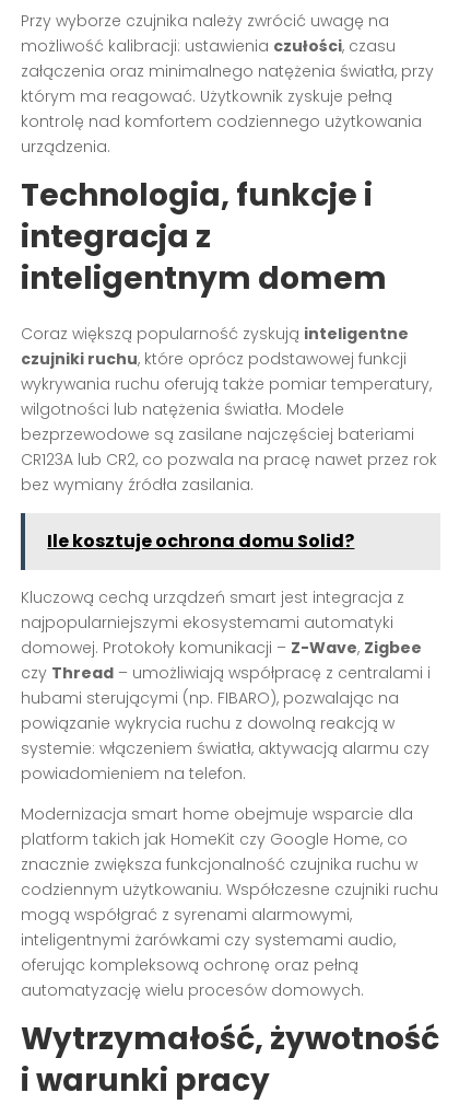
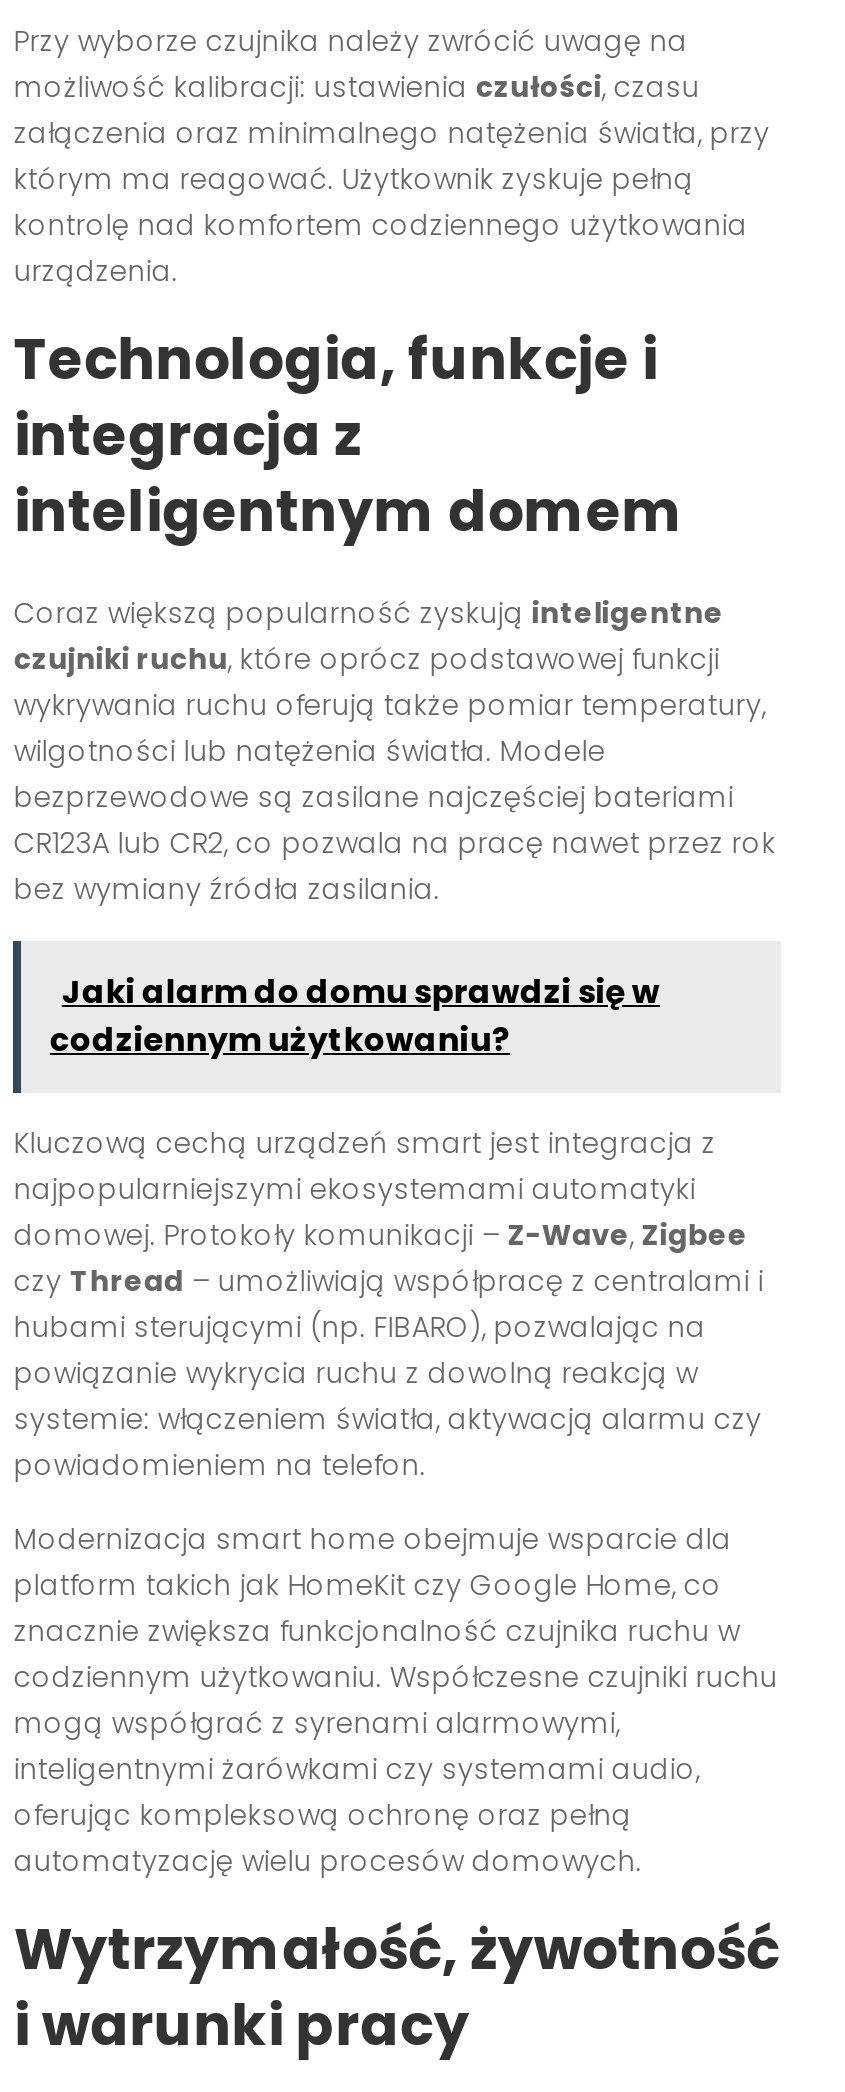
[47,529,355,554] Ile kosztuje ochrona domu Solid? -> [50,968,660,1062] Jaki alarm do domu sprawdzi się w | codziennym użytkowaniu?

